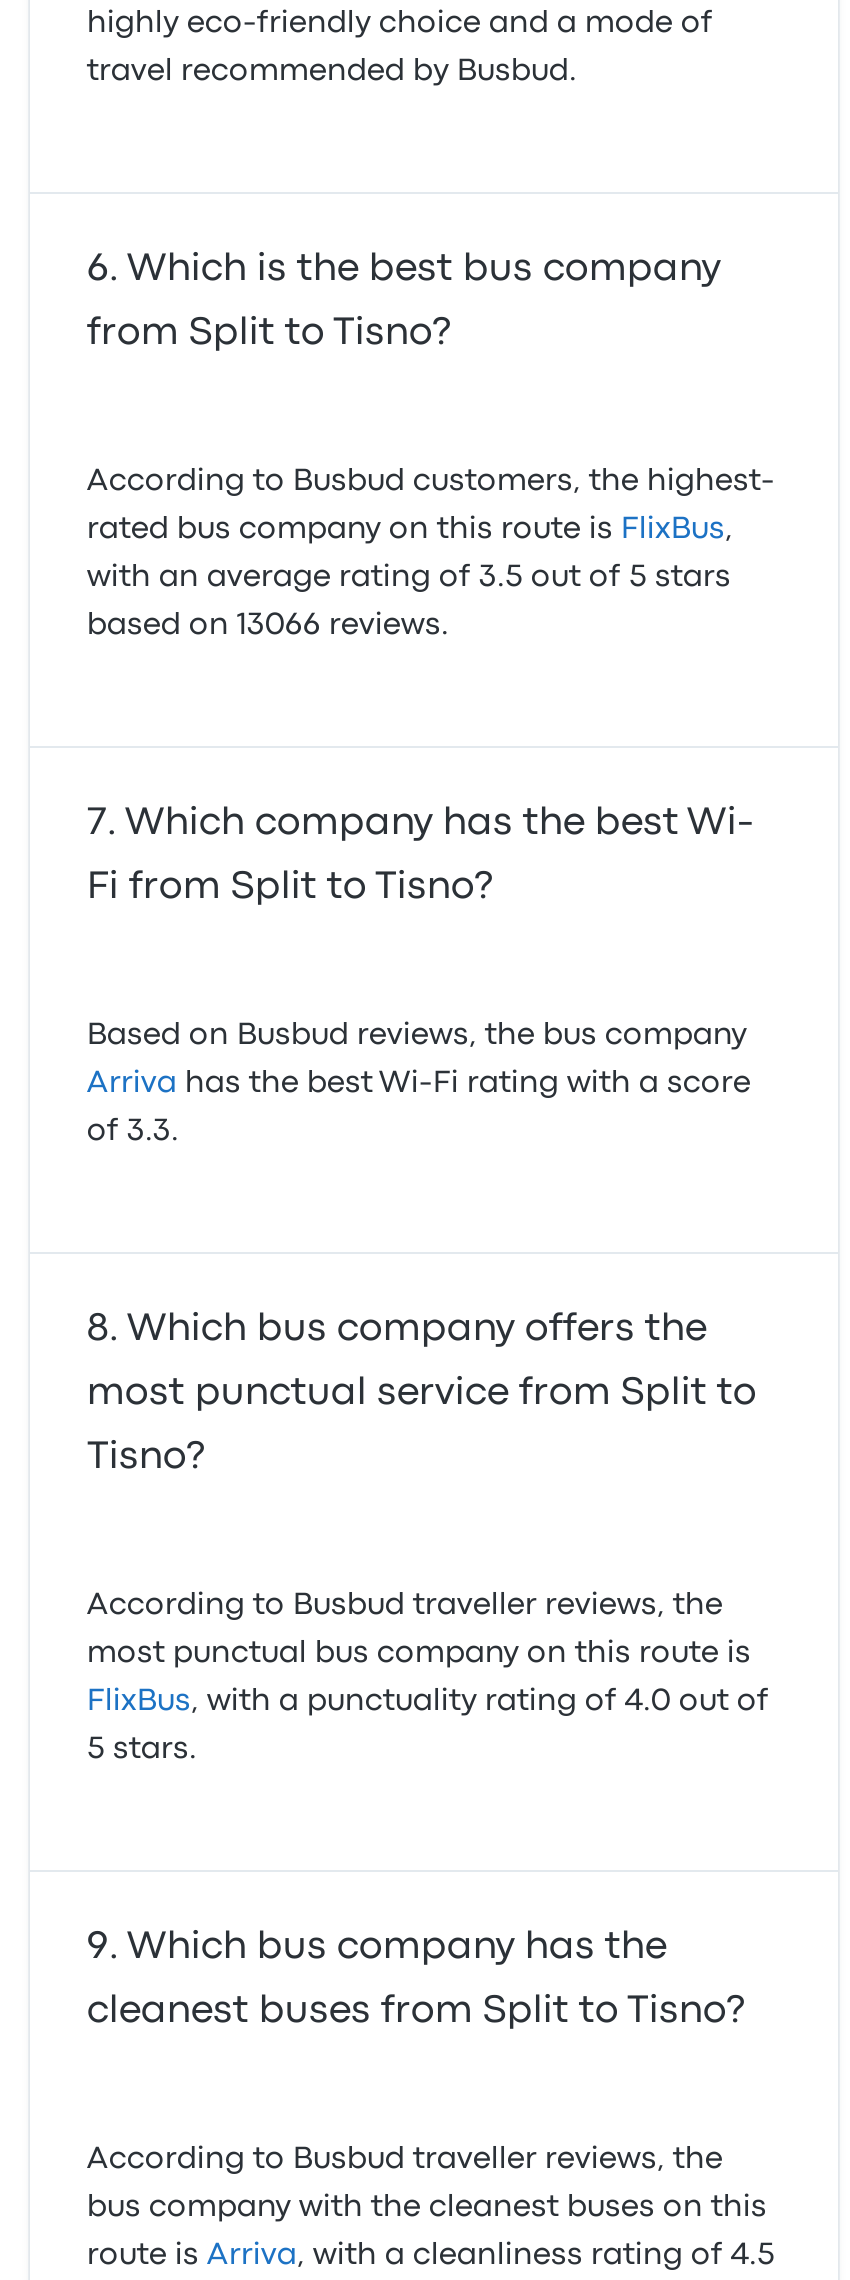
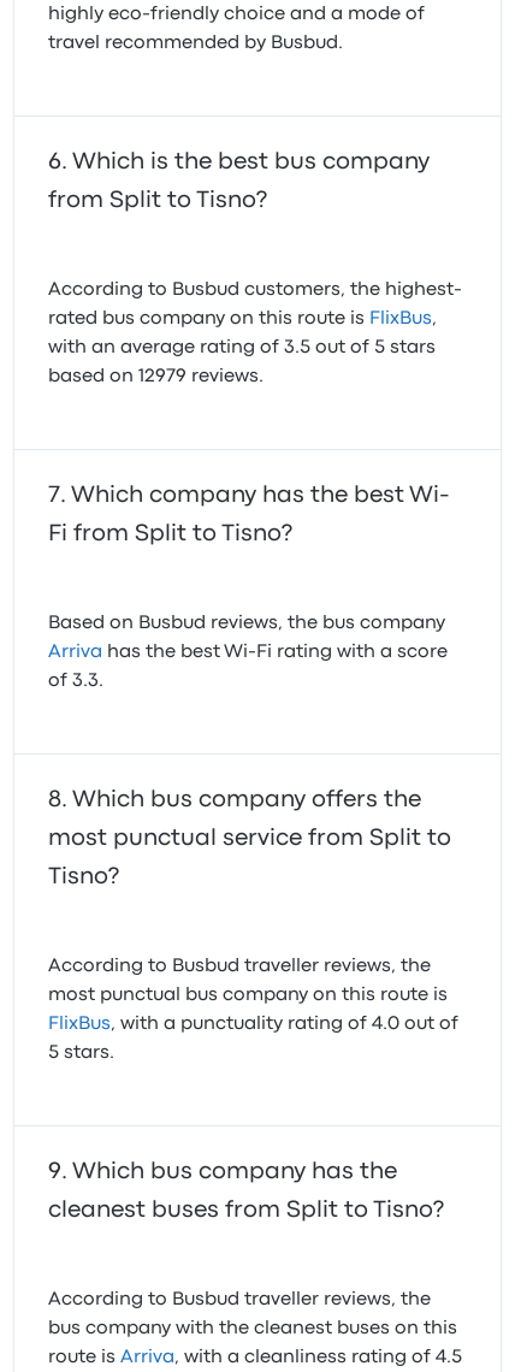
[87,612,449,640] based on 13066 reviews. -> [49,368,264,385] based on 12979 reviews.

